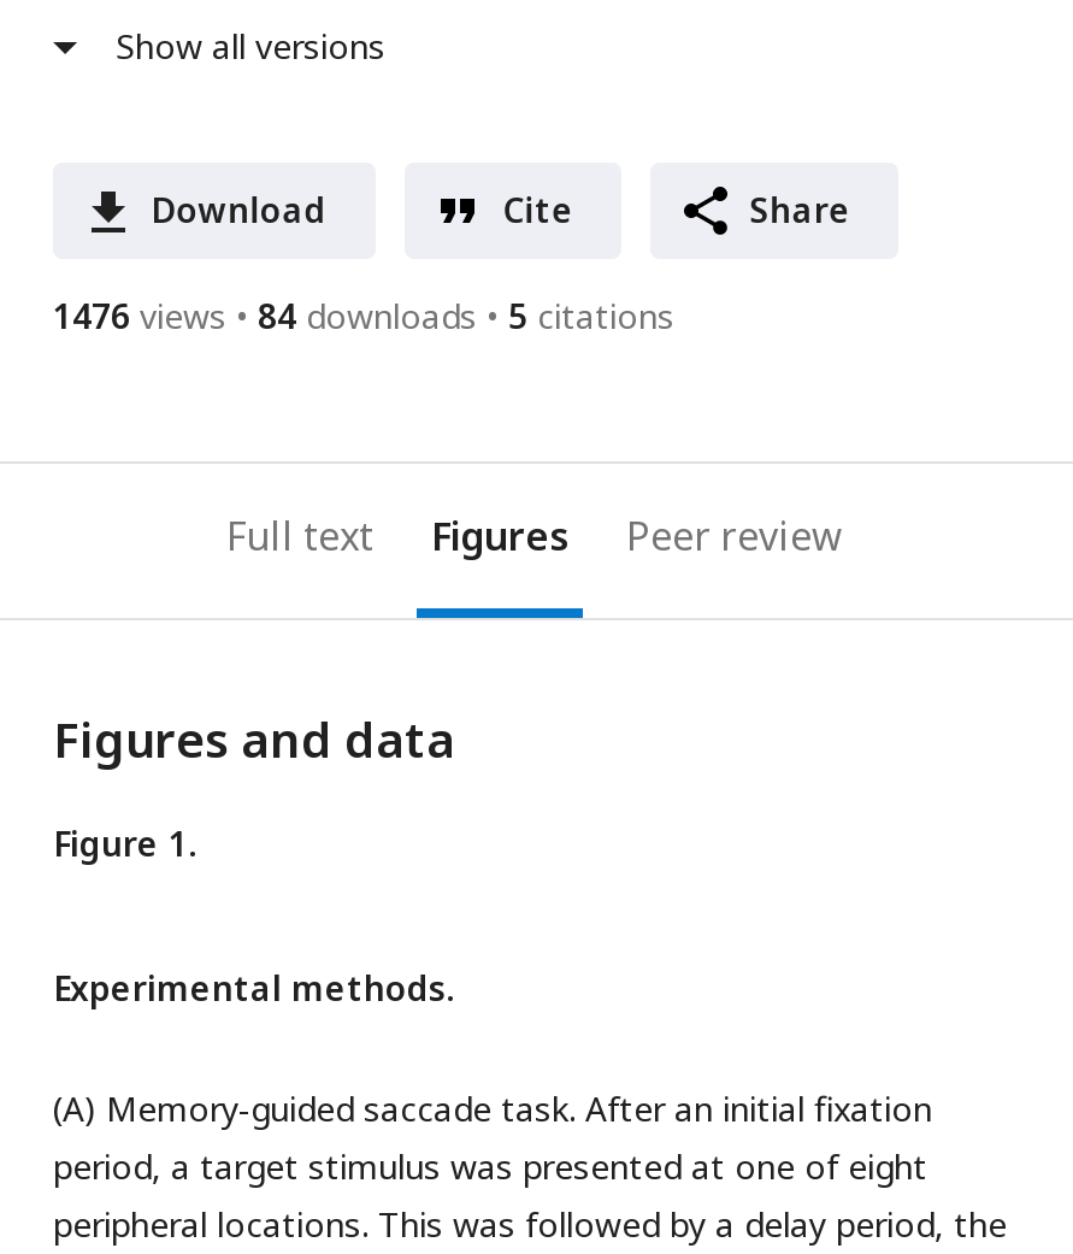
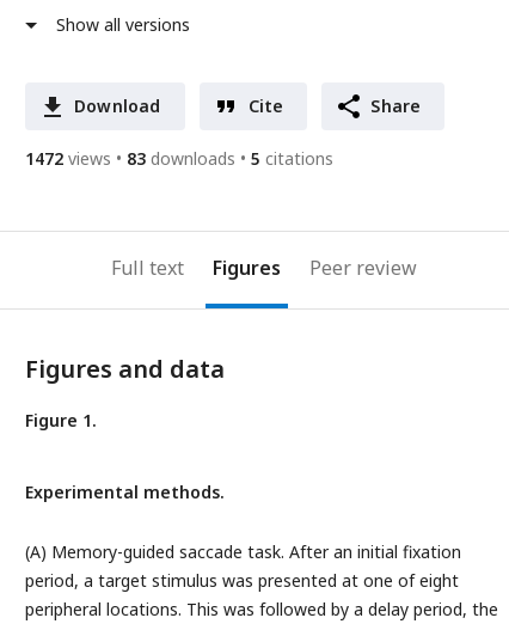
[53,293,226,339] 1476 views -> [25,147,111,170] 1472 views
[258,293,477,339] 84 downloads -> [127,147,235,170] 83 downloads

